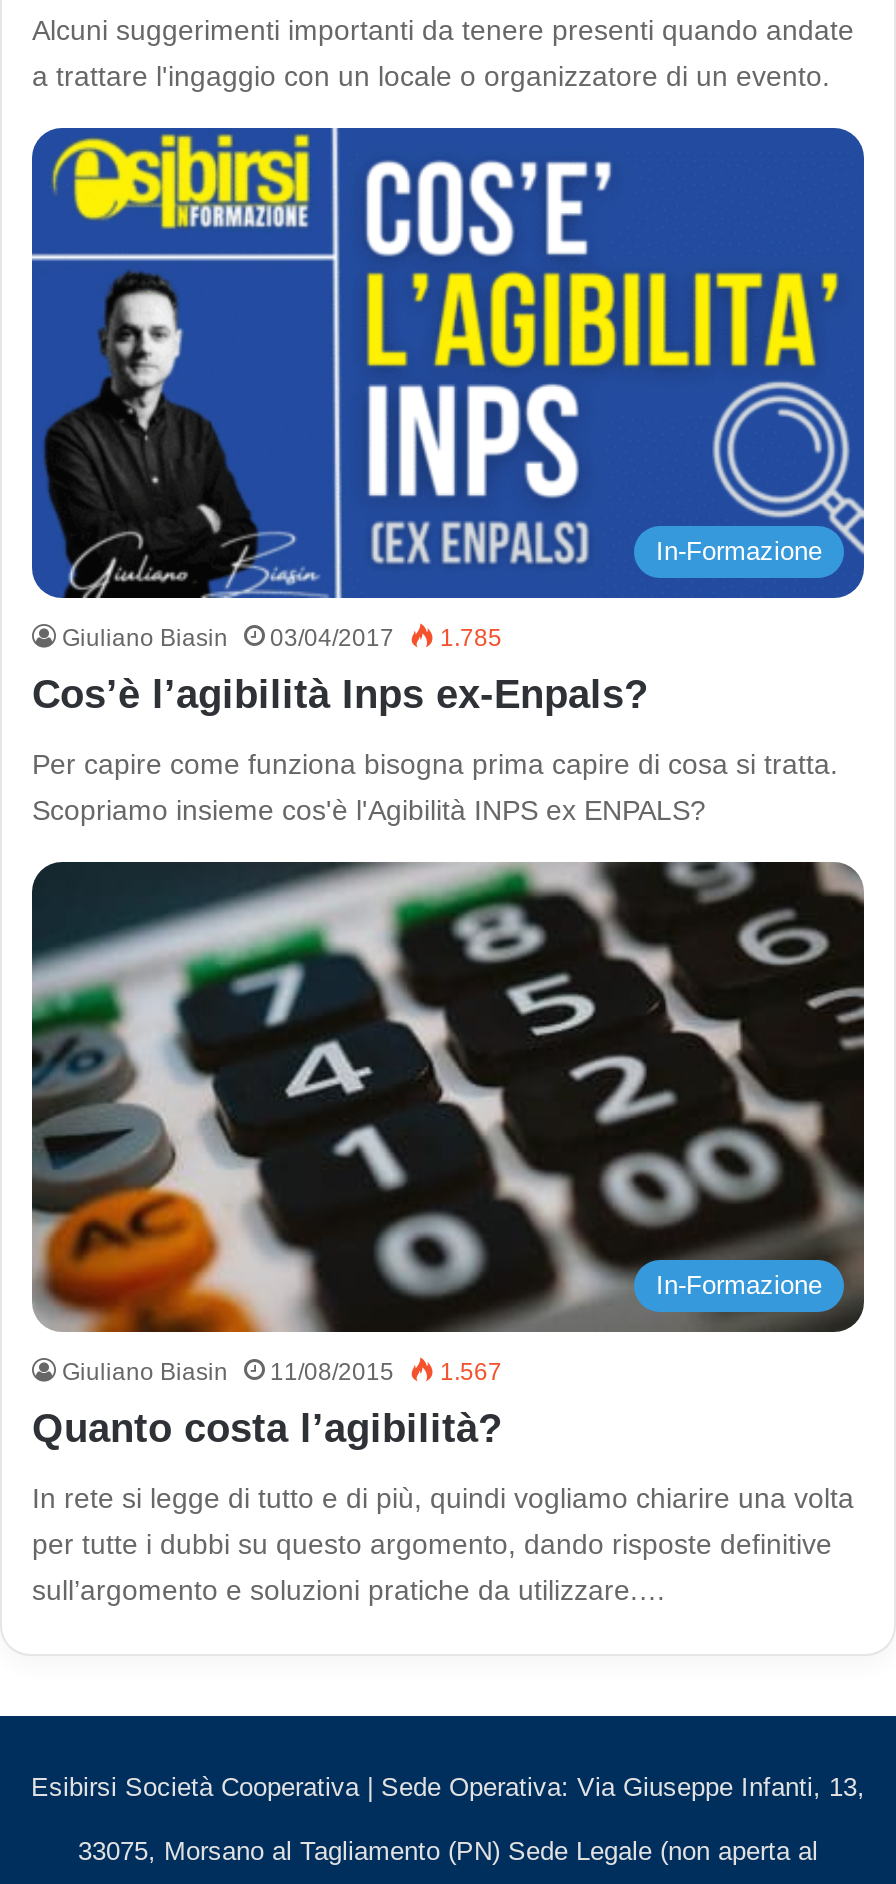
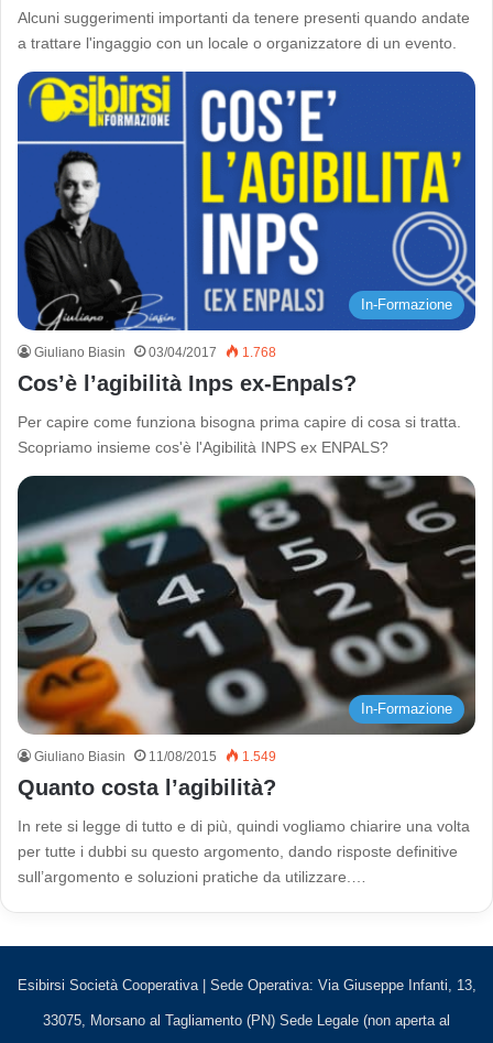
[62,624,502,652] Giuliano Biasin 03/04/2017 1.785 -> [34,345,276,360] Giuliano Biasin 03/04/2017 1.768
[62,1357,502,1385] Giuliano Biasin 11/08/2015 1.567 -> [34,748,276,764] Giuliano Biasin 11/08/2015 1.549

